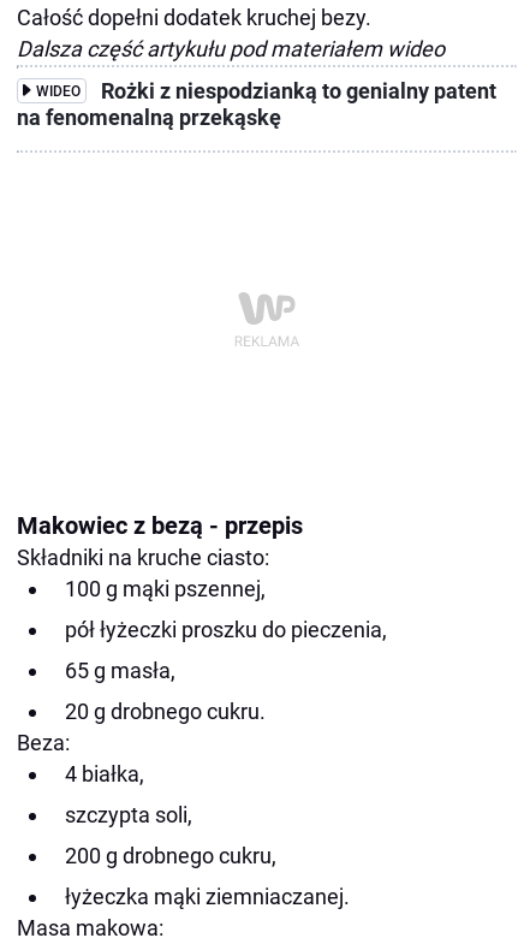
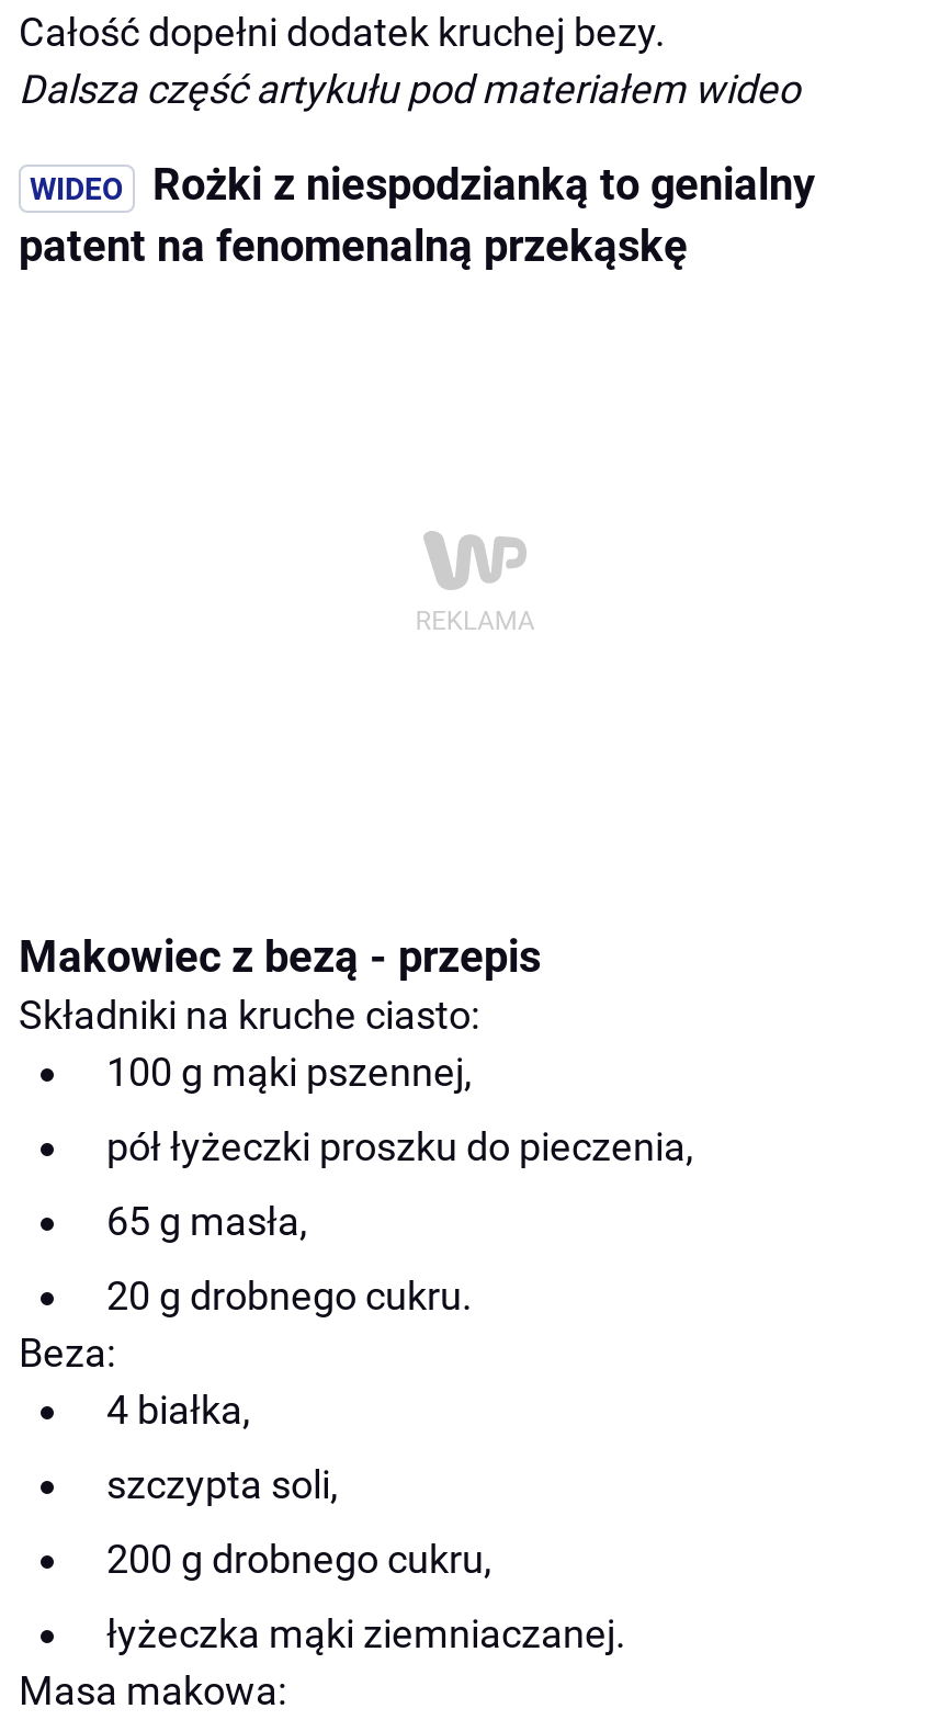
[17,79,496,129] WIDEO | Rożki z niespodzianką to genialny patent | na fenomenalną przekąskę -> [19,158,815,272] Rożki z niespodzianką to genialny | patent na fenomenalną przekąskę

